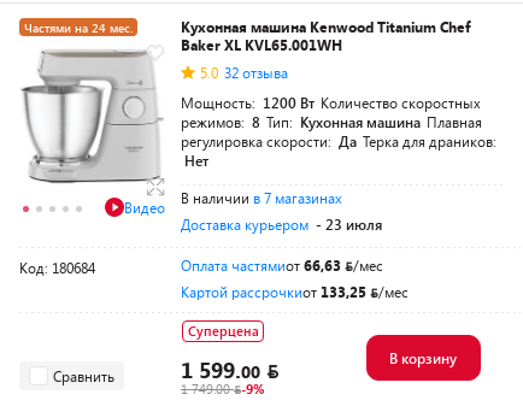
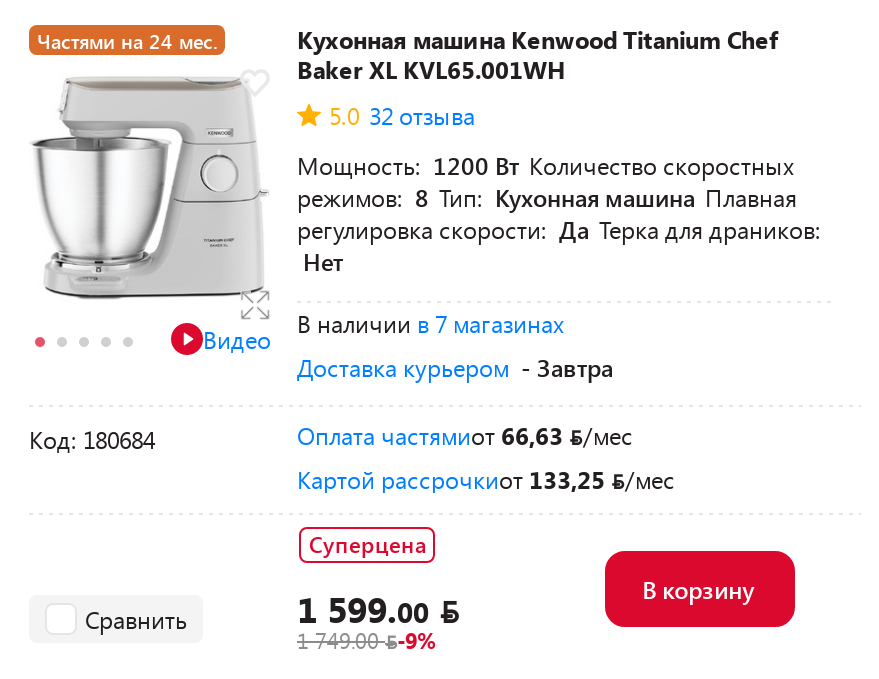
[181,215,382,234] Доставка курьером - 23 июля -> [297,351,613,383] Доставка курьером - Завтра

